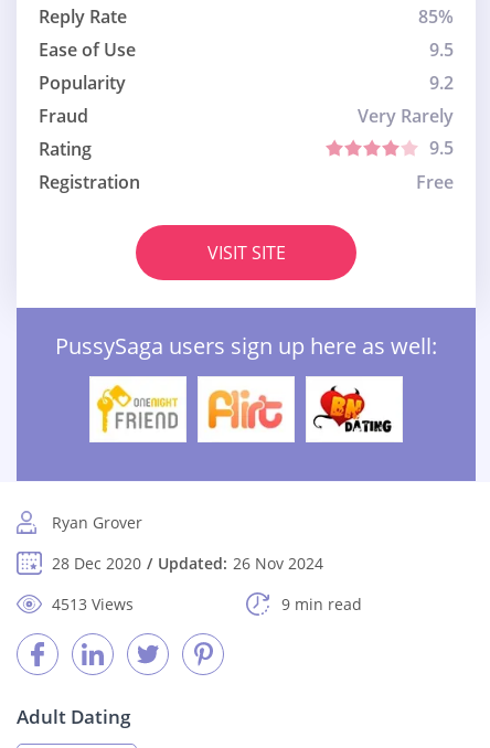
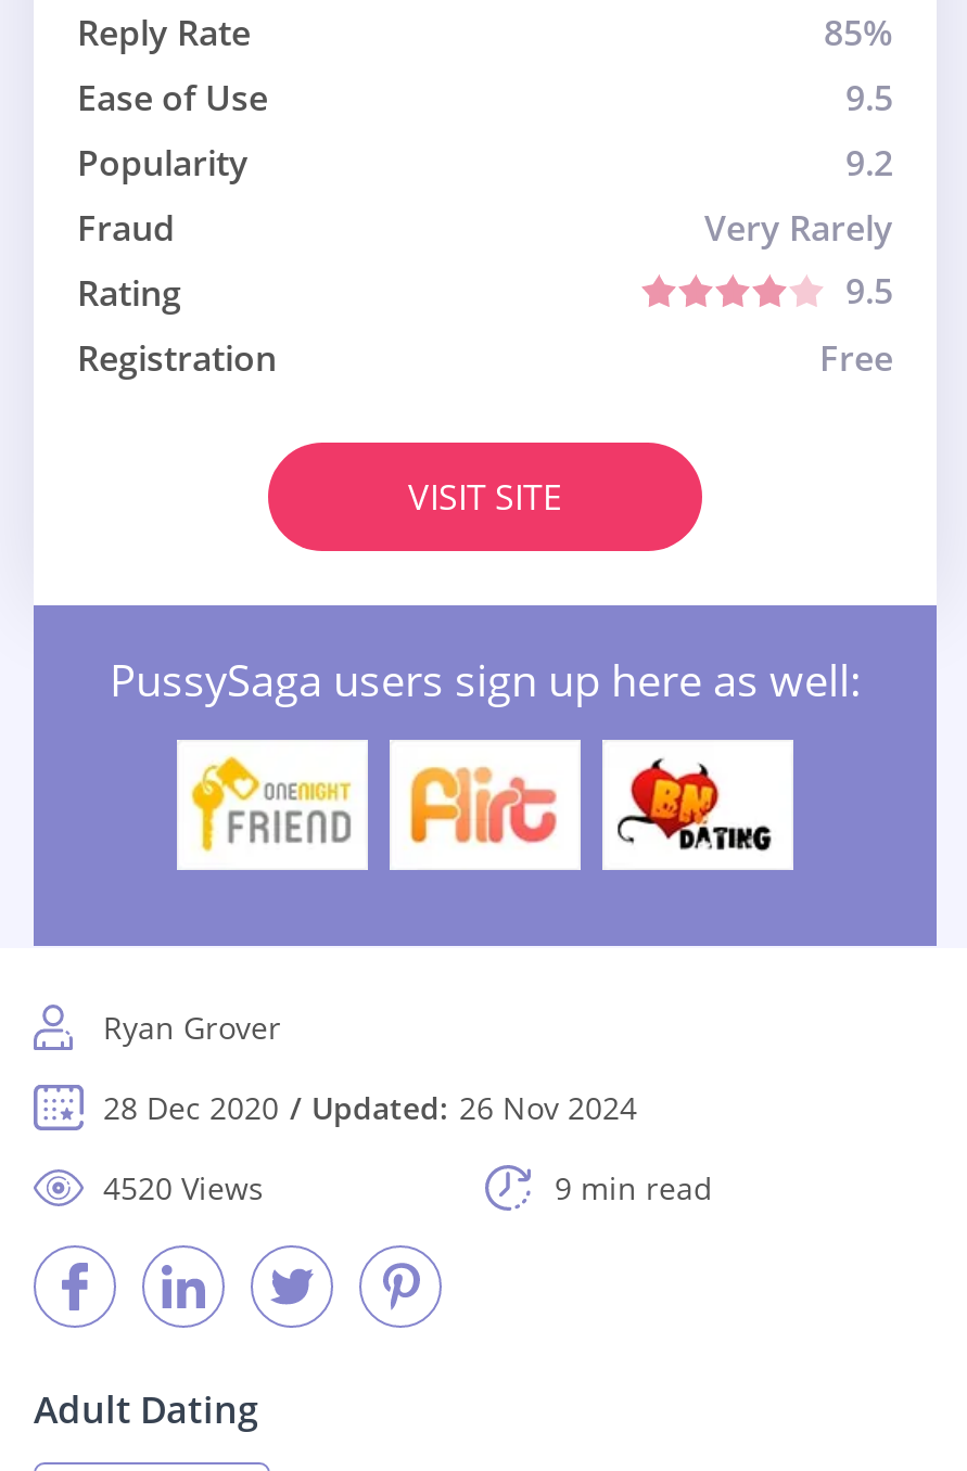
[52,594,134,615] 4513 Views -> [103,1168,264,1209] 4520 Views

